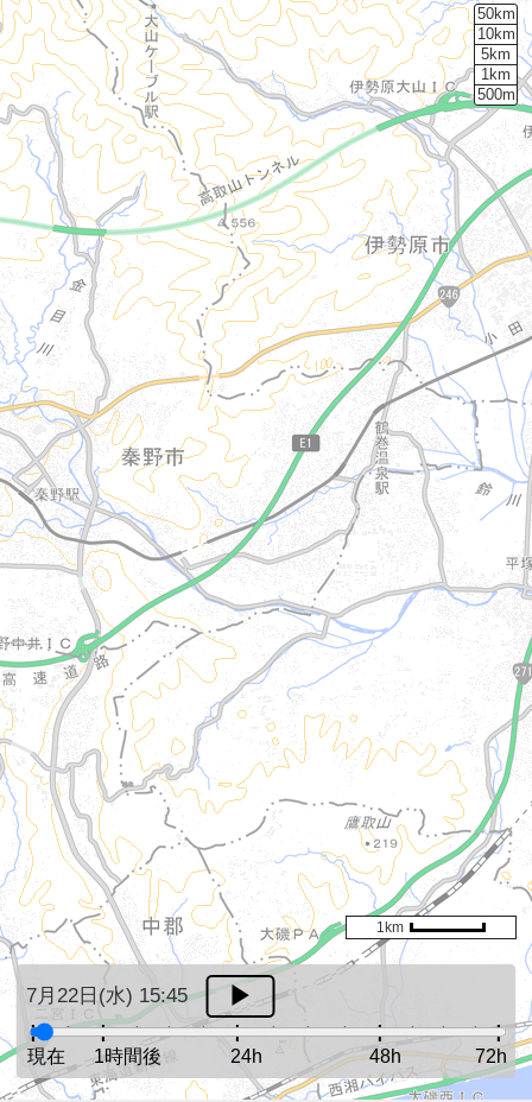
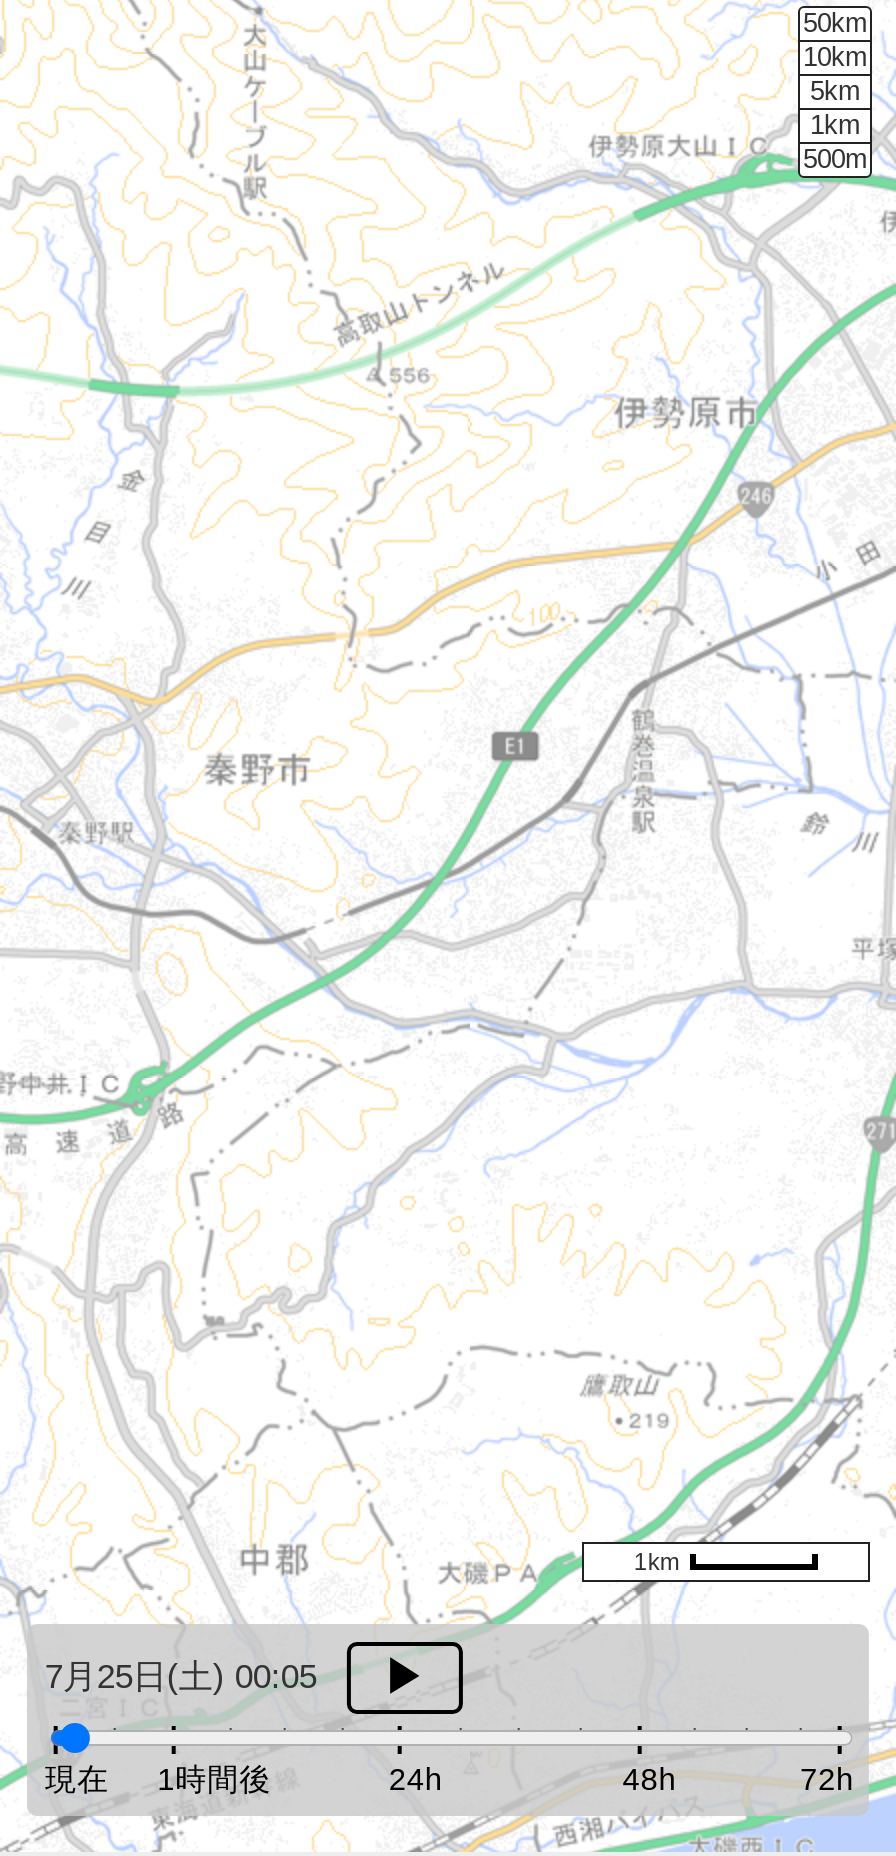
[27,984,188,1007] 7月22日(水) 15:45 -> [45,1657,317,1695] 7月25日(土) 00:05

